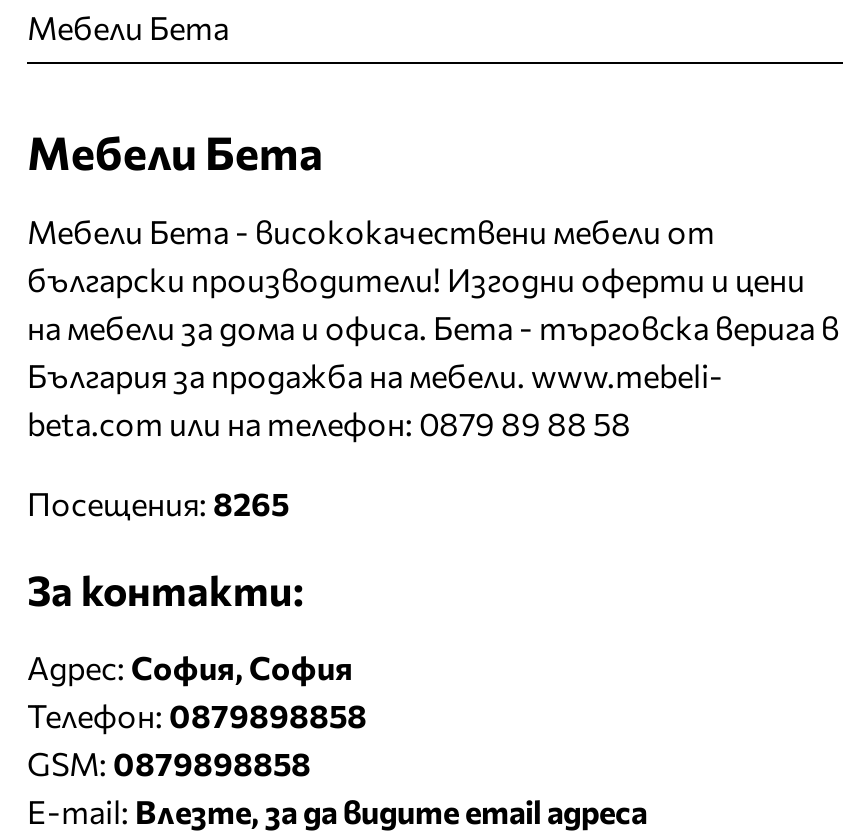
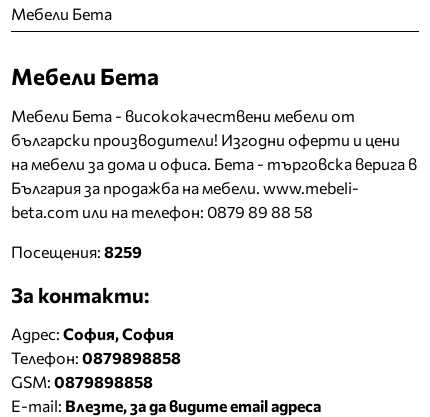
[27,483,289,521] Посещения: 8265 -> [11,242,142,261] Посещения: 8259

